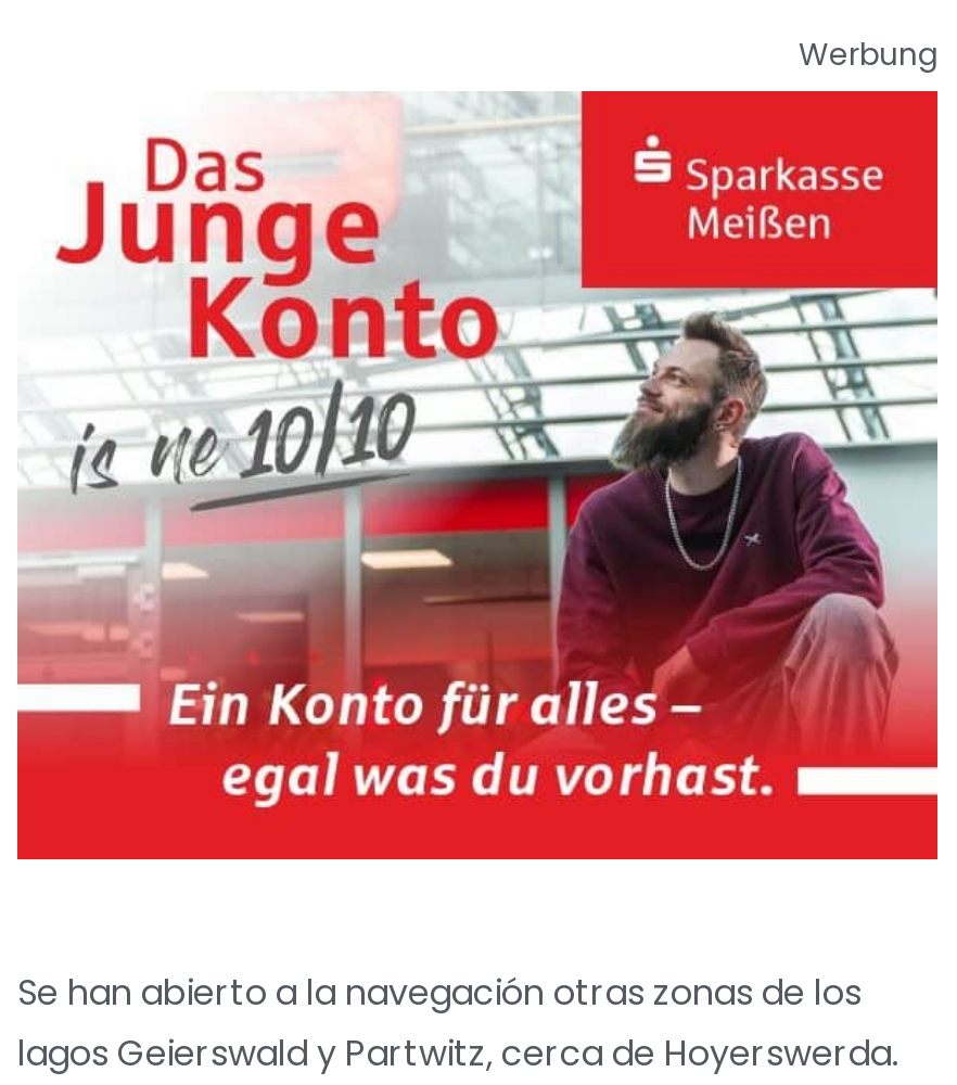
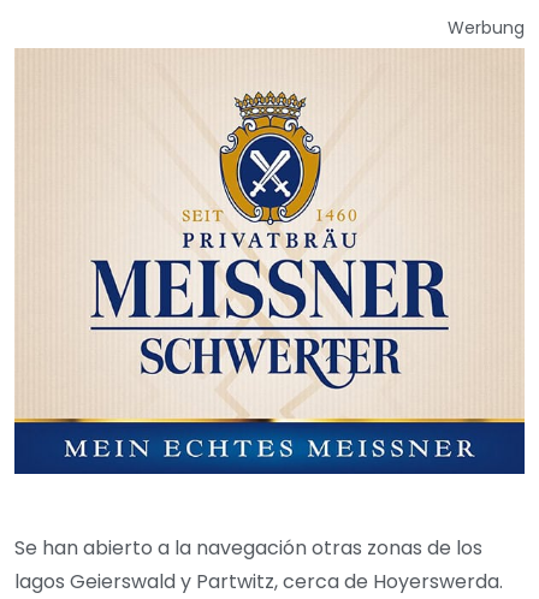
[15,89,940,861] [image] -> [13,48,526,475] [image]

